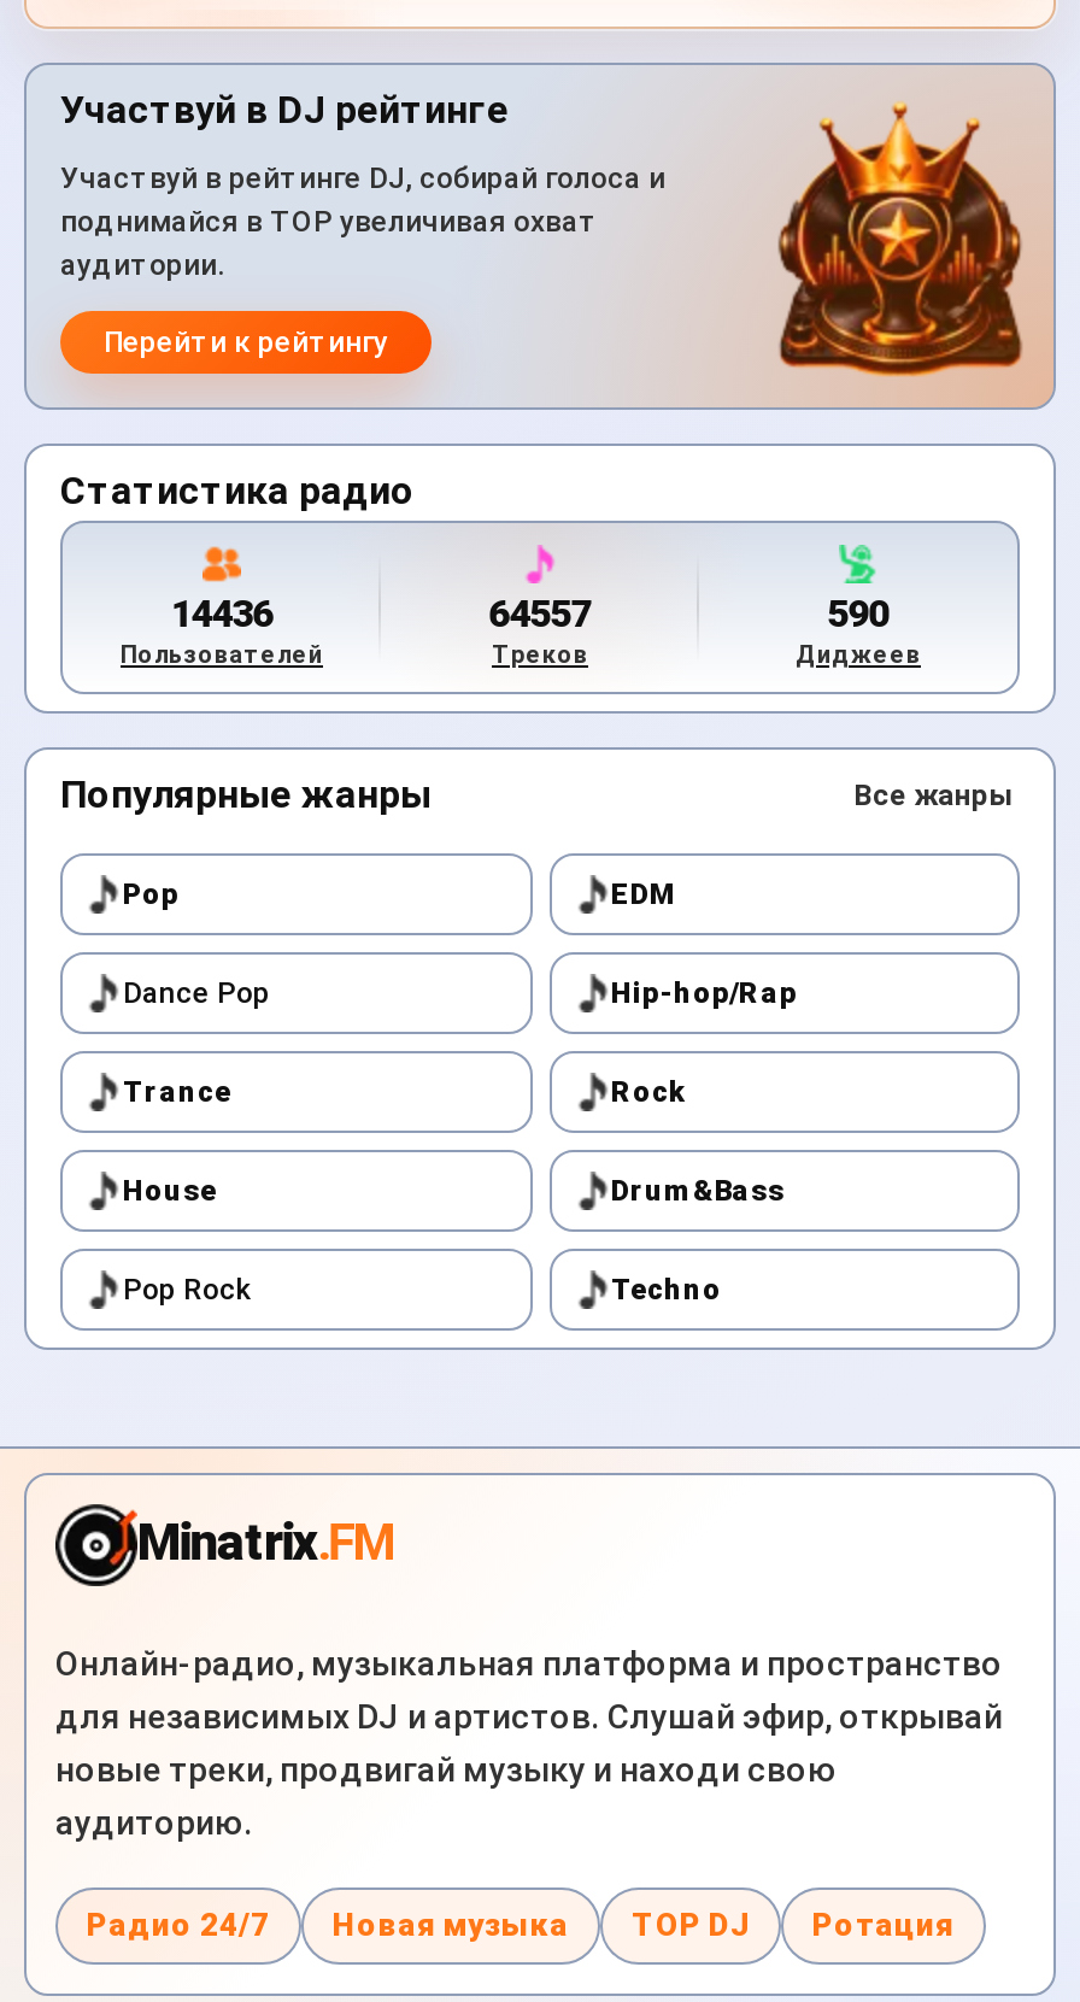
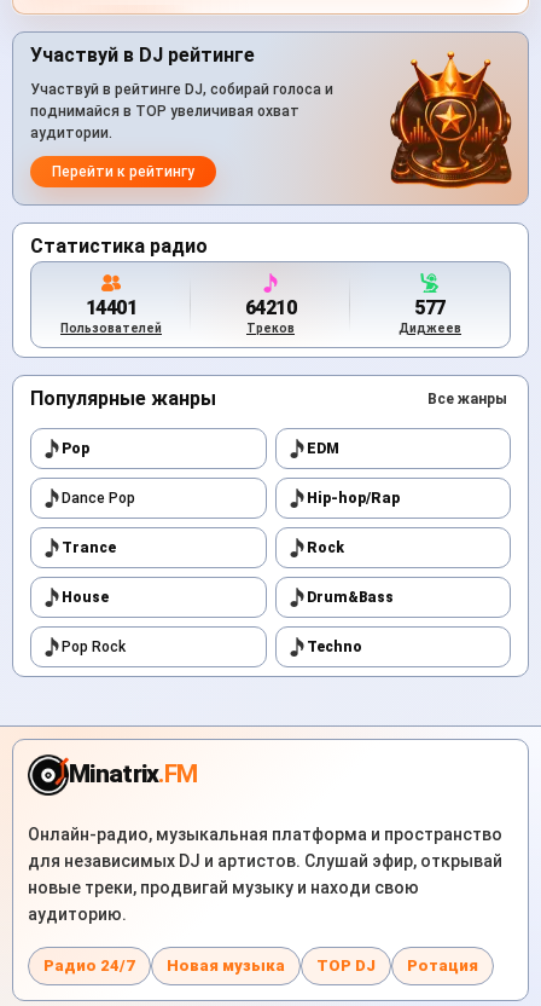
[170,590,273,636] 14436 -> [85,296,137,319] 14401
[489,590,591,636] 64557 -> [245,296,296,319] 64210
[827,590,889,636] 590 -> [414,296,445,319] 577

